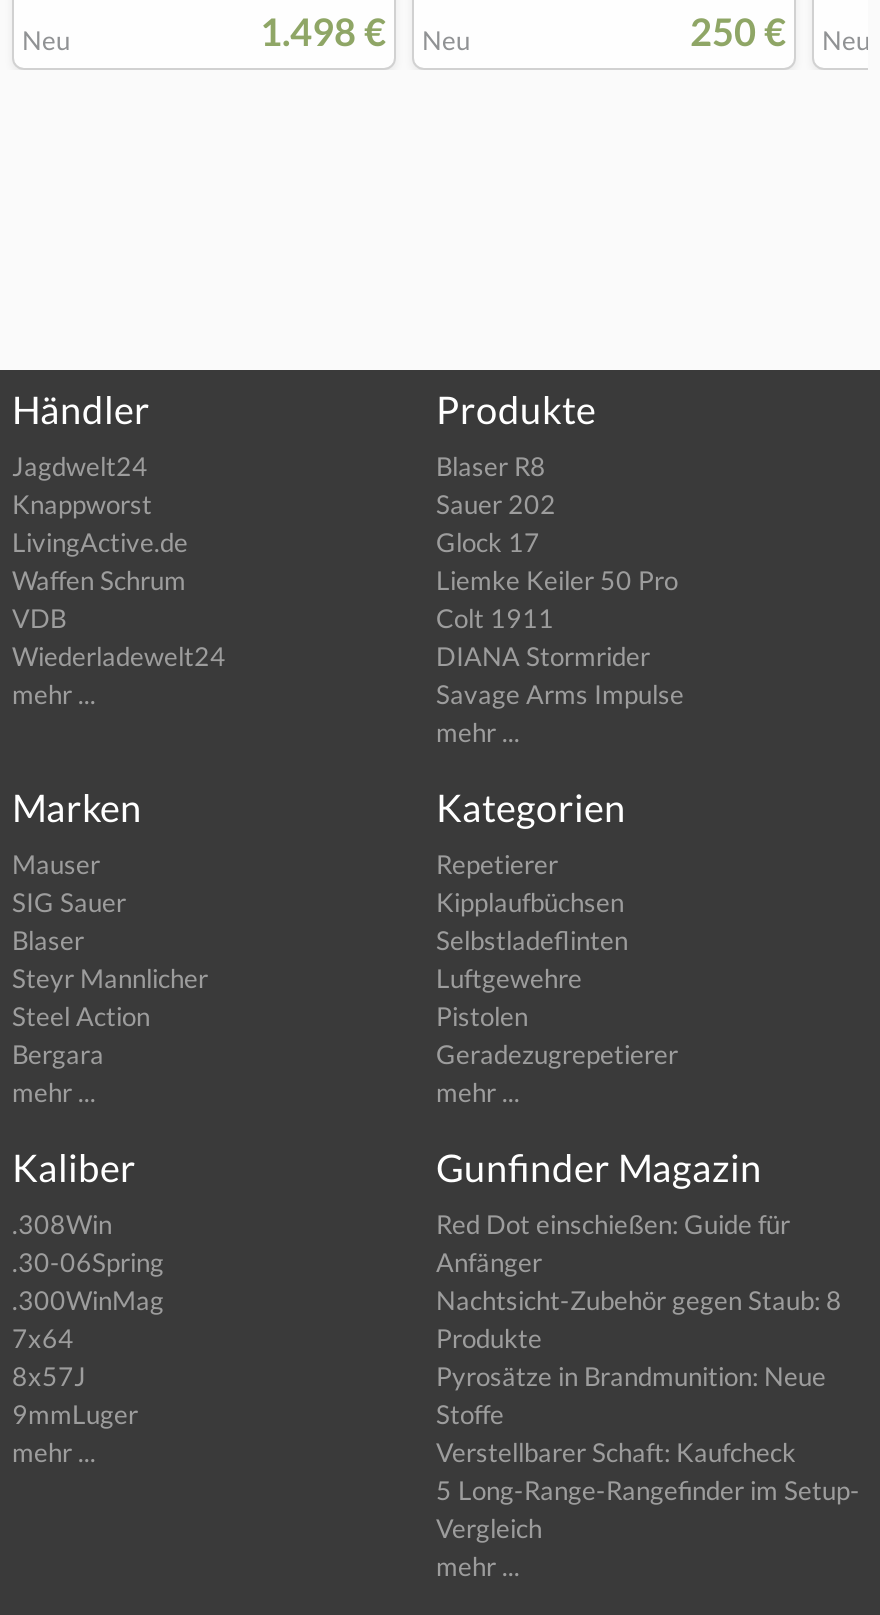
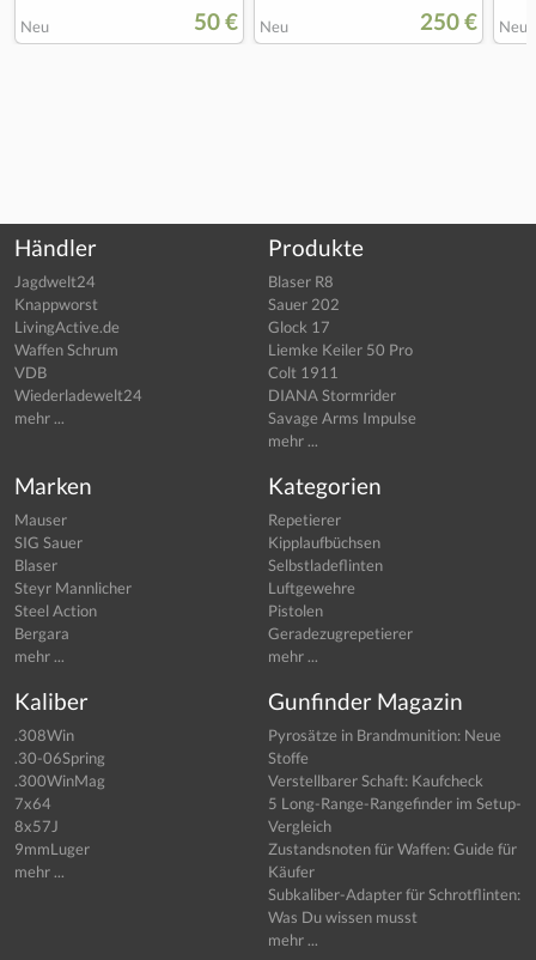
[260,8,470,56] 1.498 € Neu -> [194,7,288,35] 50 € Neu
[436,1208,842,1354] Red Dot einschießen: Guide für | Anfänger | Nachtsicht-Zubehör gegen Staub: 8 | Produkte -> none
moved [436,1360,860,1544] -> [268,725,522,835]: Pyrosätze in Brandmunition: Neue | Stoffe | Verstellbarer Schaft: Kaufcheck | 5 Long-Range-Rangefinder im Setup- | Vergleich
none -> [268,839,520,926] Zustandsnoten für Waffen: Guide für | Käufer | Subkaliber-Adapter für Schrotflinten: | Was Du wissen musst

